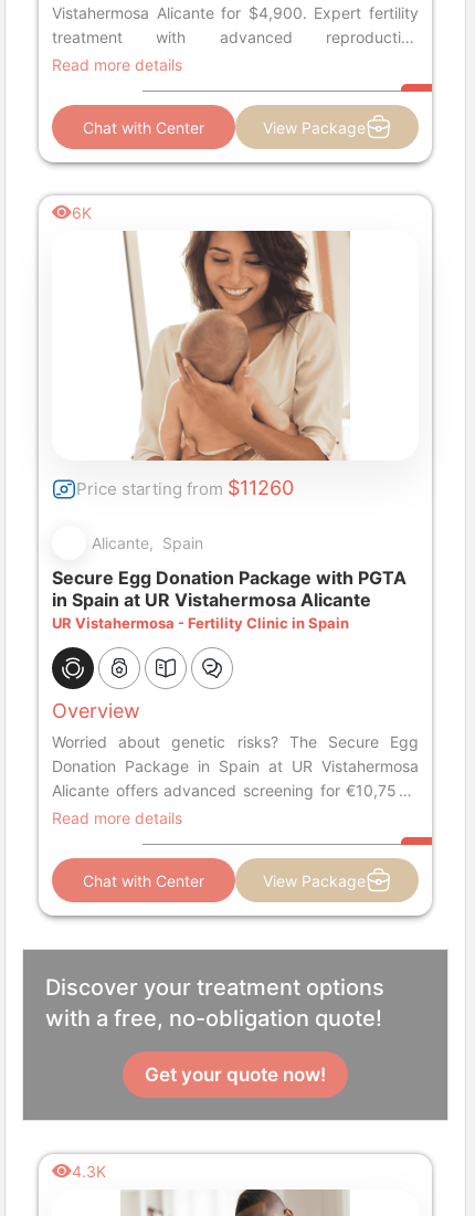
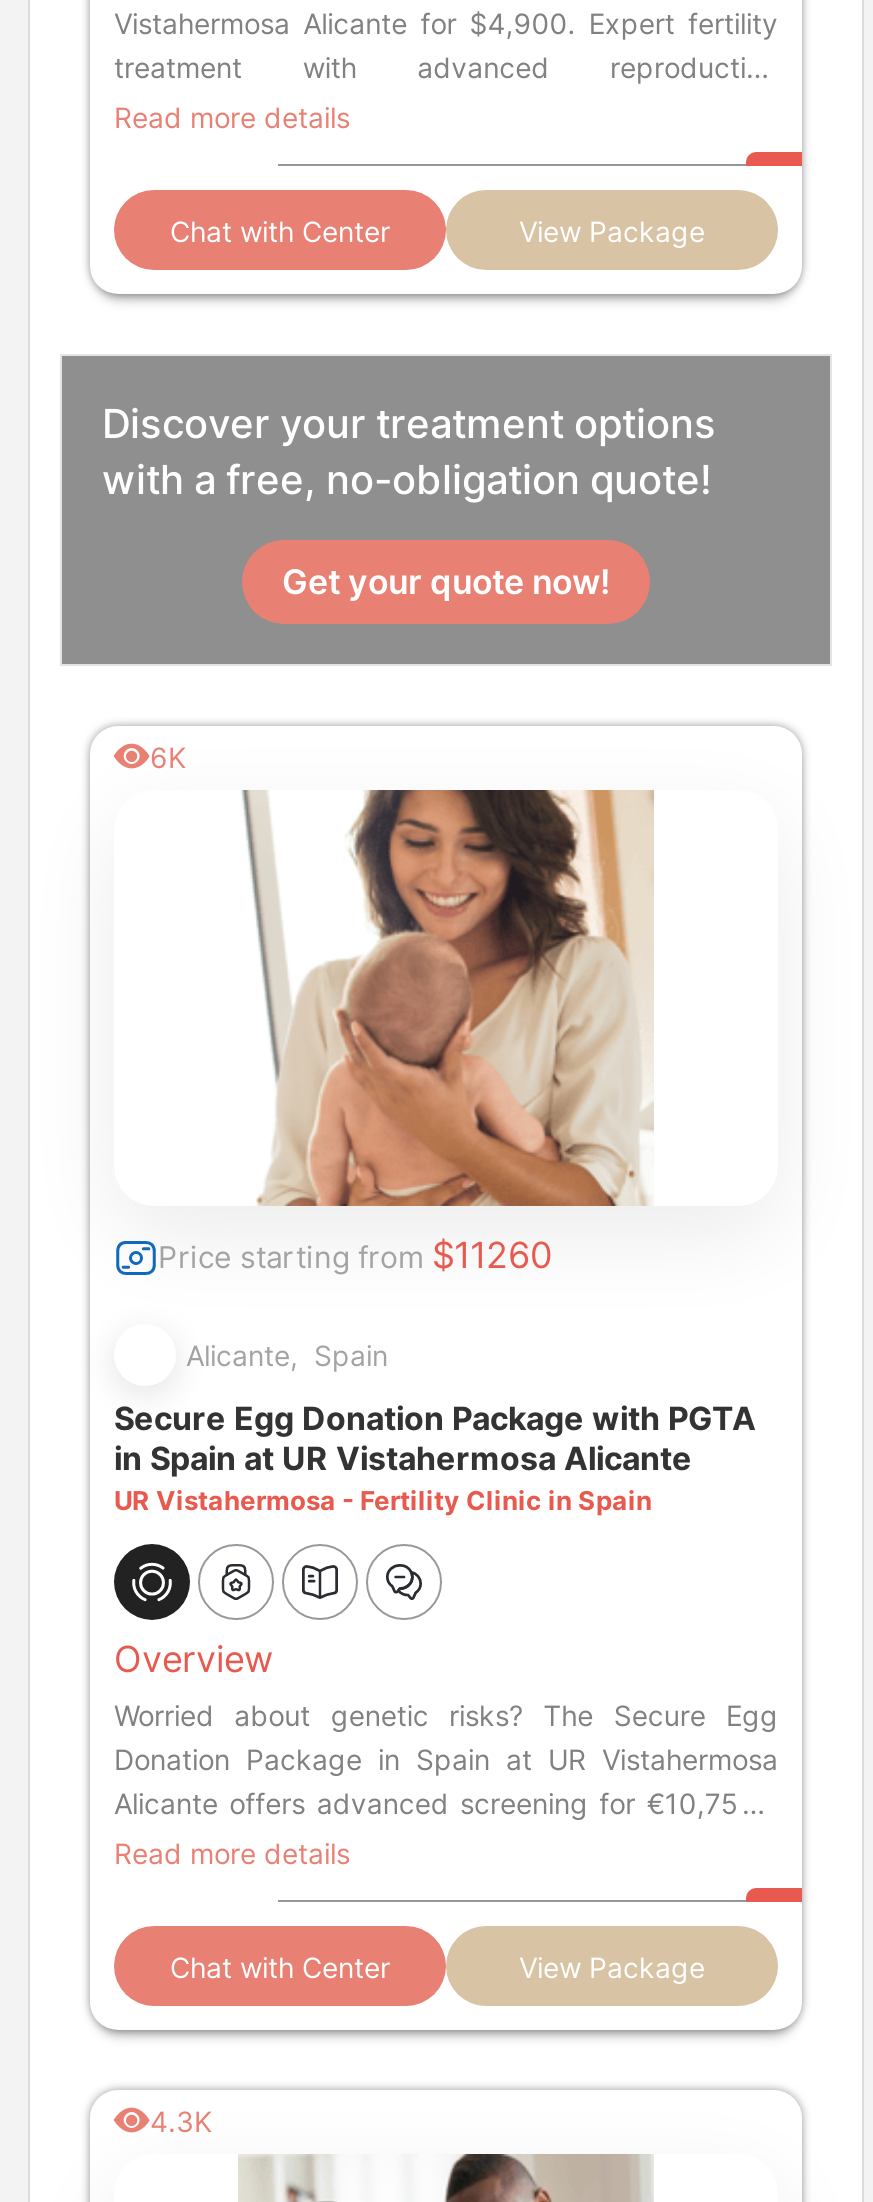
moved [52,203,419,890] -> [114,740,778,1983]: [image] | Price starting from $11260 | Alicante, Spain | ... | View Package | 6K
moved [22,949,448,1124] -> [60,354,832,672]: [image] | Discover your treatment options | with a free, no-obligation quote! | Get your quote now!

